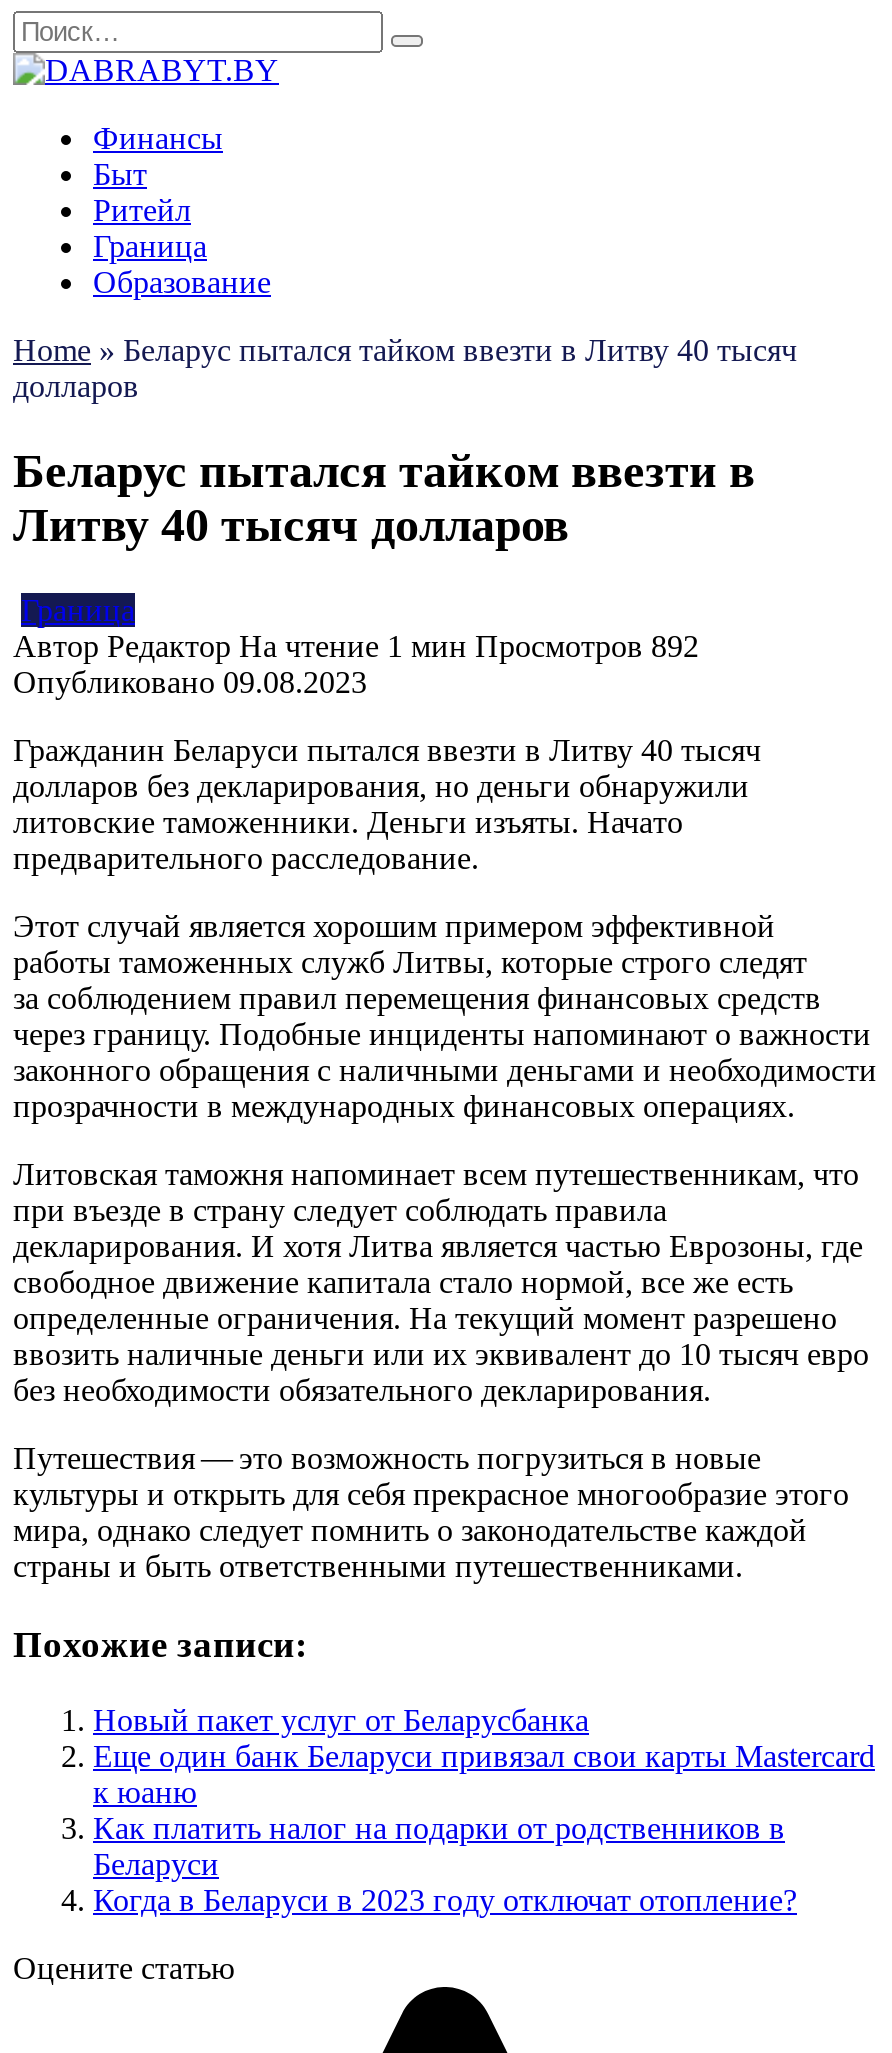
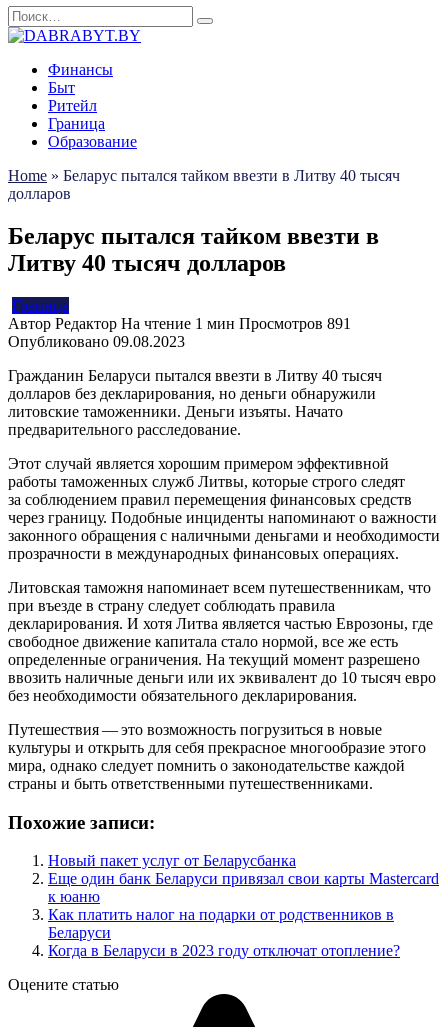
[13,629,699,663] Автор Редактор На чтение 1 мин Просмотров 892 -> [8,315,351,332] Автор Редактор На чтение 1 мин Просмотров 891

